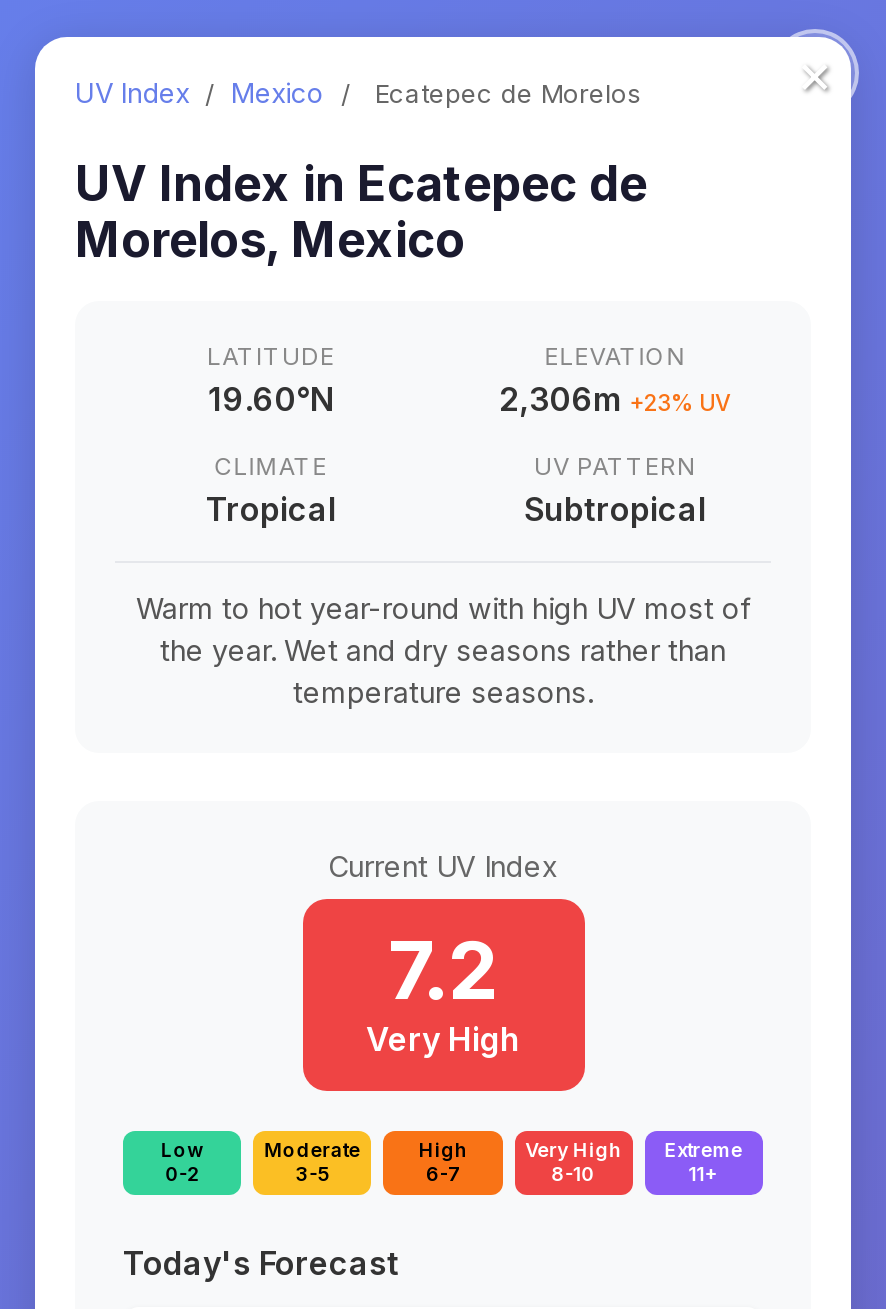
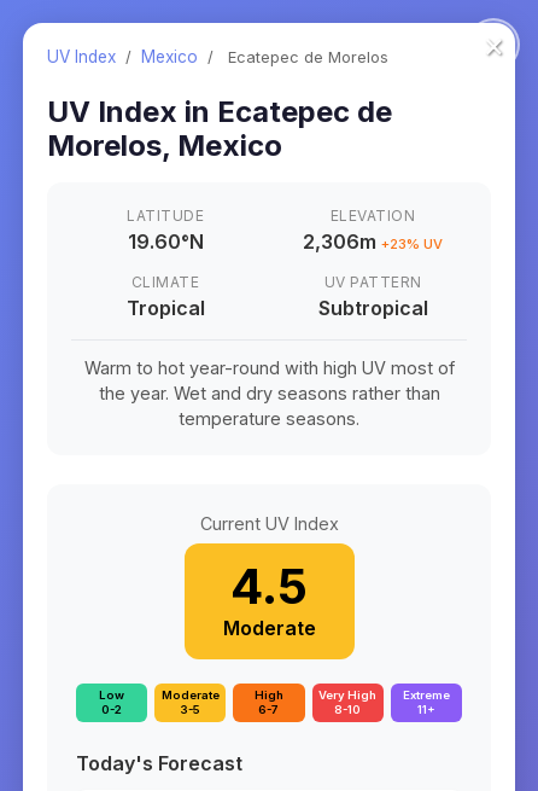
[366,921,520,1059] 7.2 | Very High -> [223,557,315,640] 4.5 | Moderate

